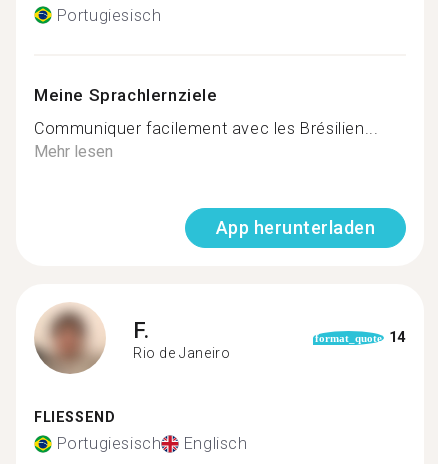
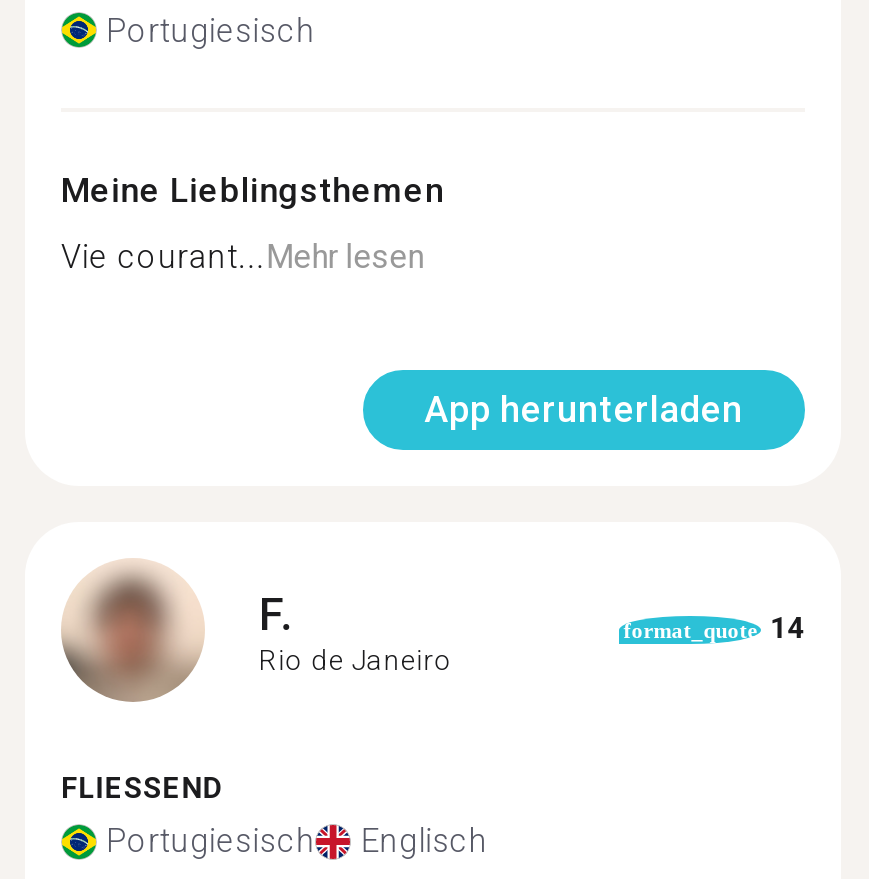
[34,84,218,104] Meine Sprachlernziele -> [61,169,444,209] Meine Lieblingsthemen
[34,118,378,160] Communiquer facilement avec les Brésilien... | Mehr lesen -> [61,237,424,275] Vie courant... Mehr lesen

